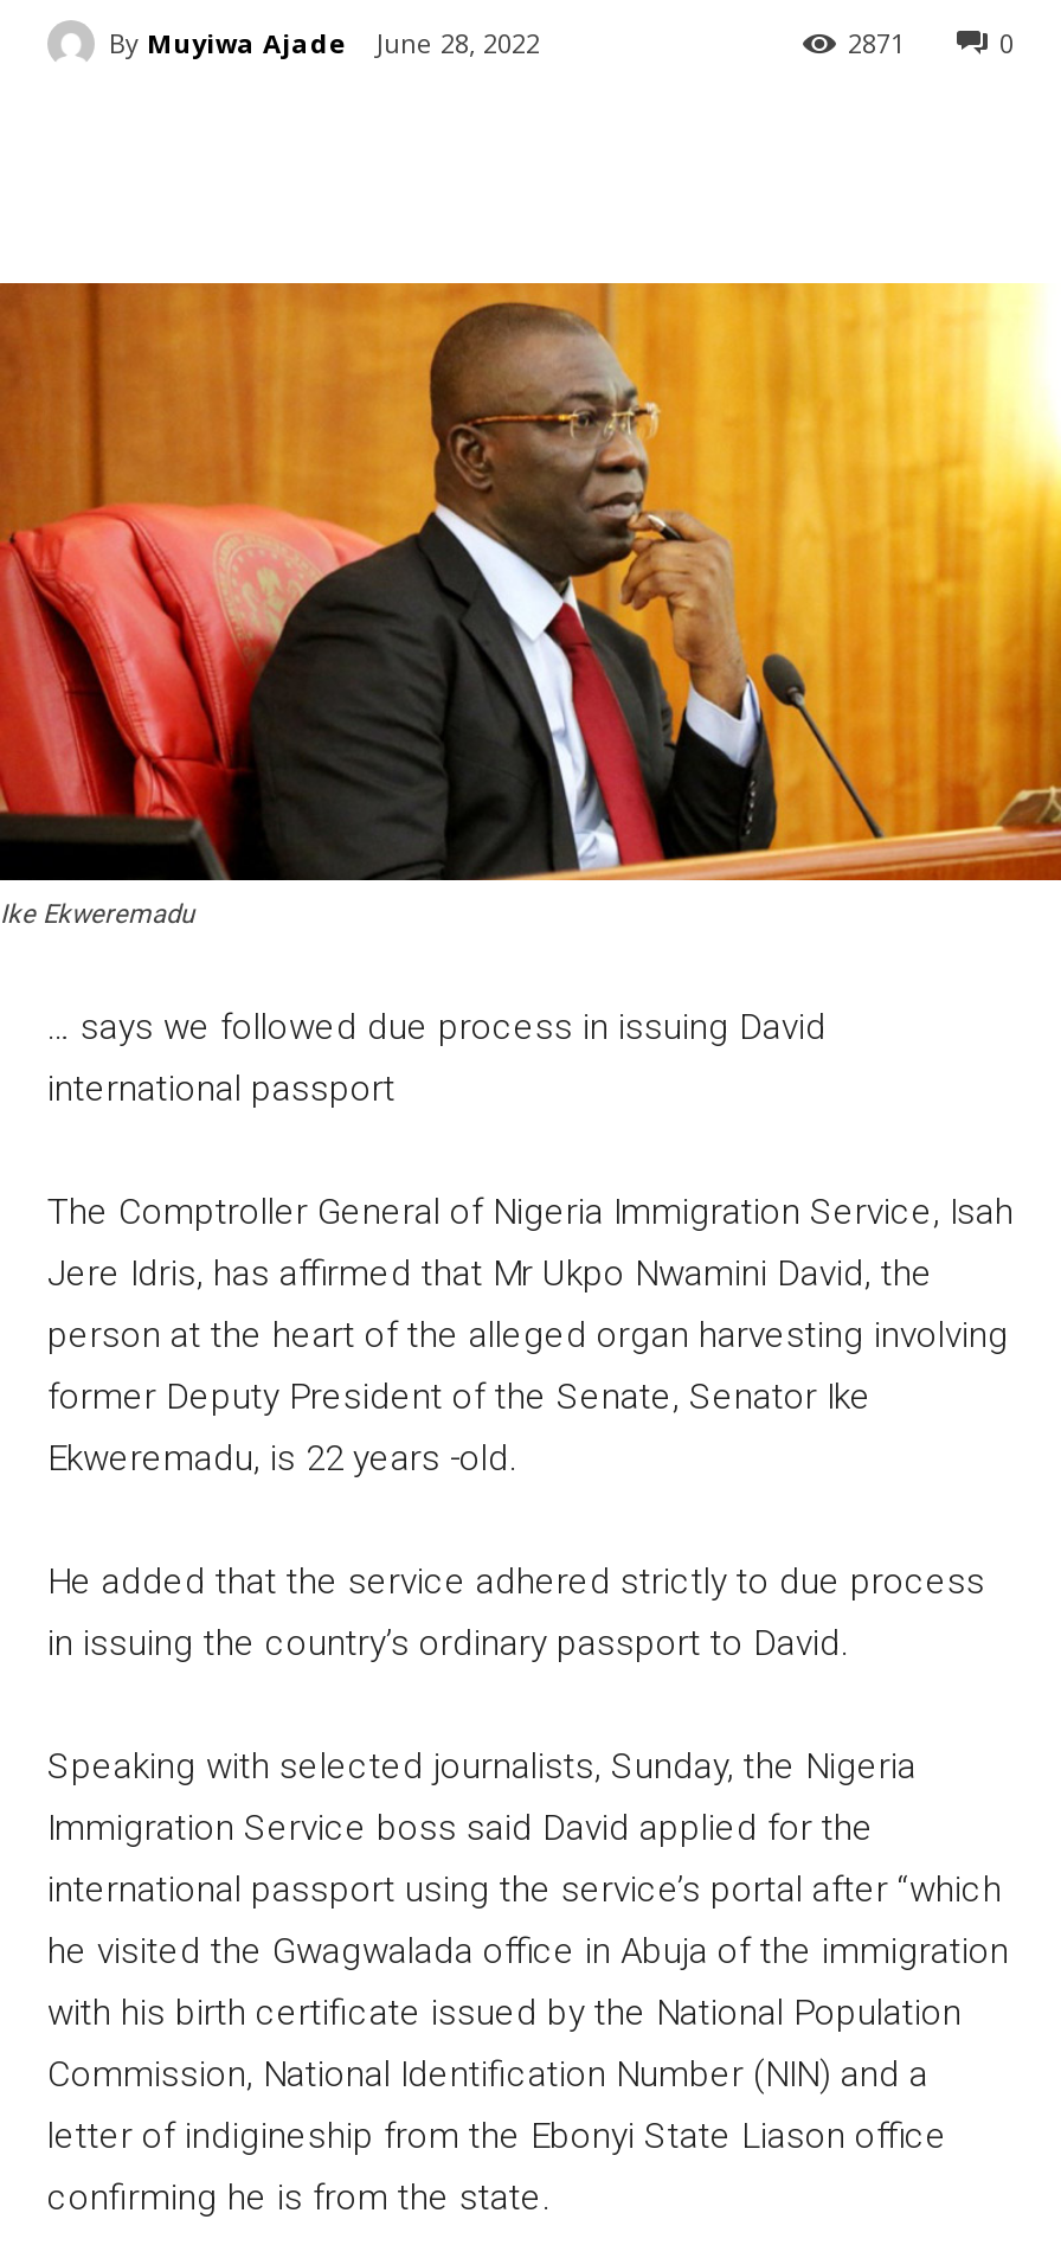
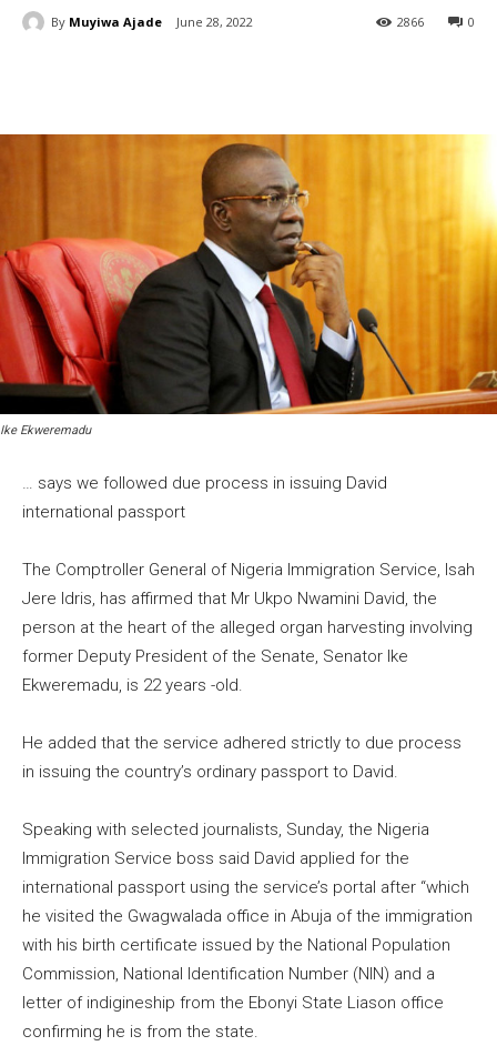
[848,25,905,61] 2871 -> [397,13,424,30] 2866

